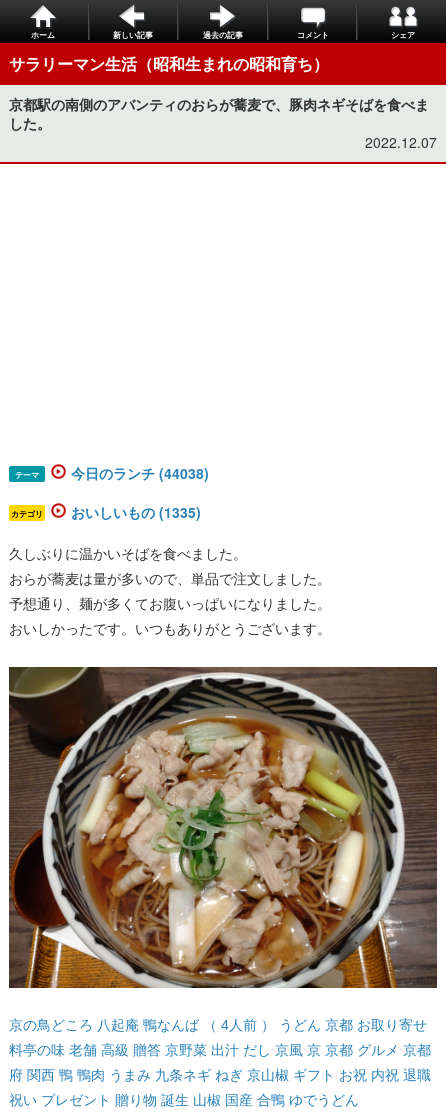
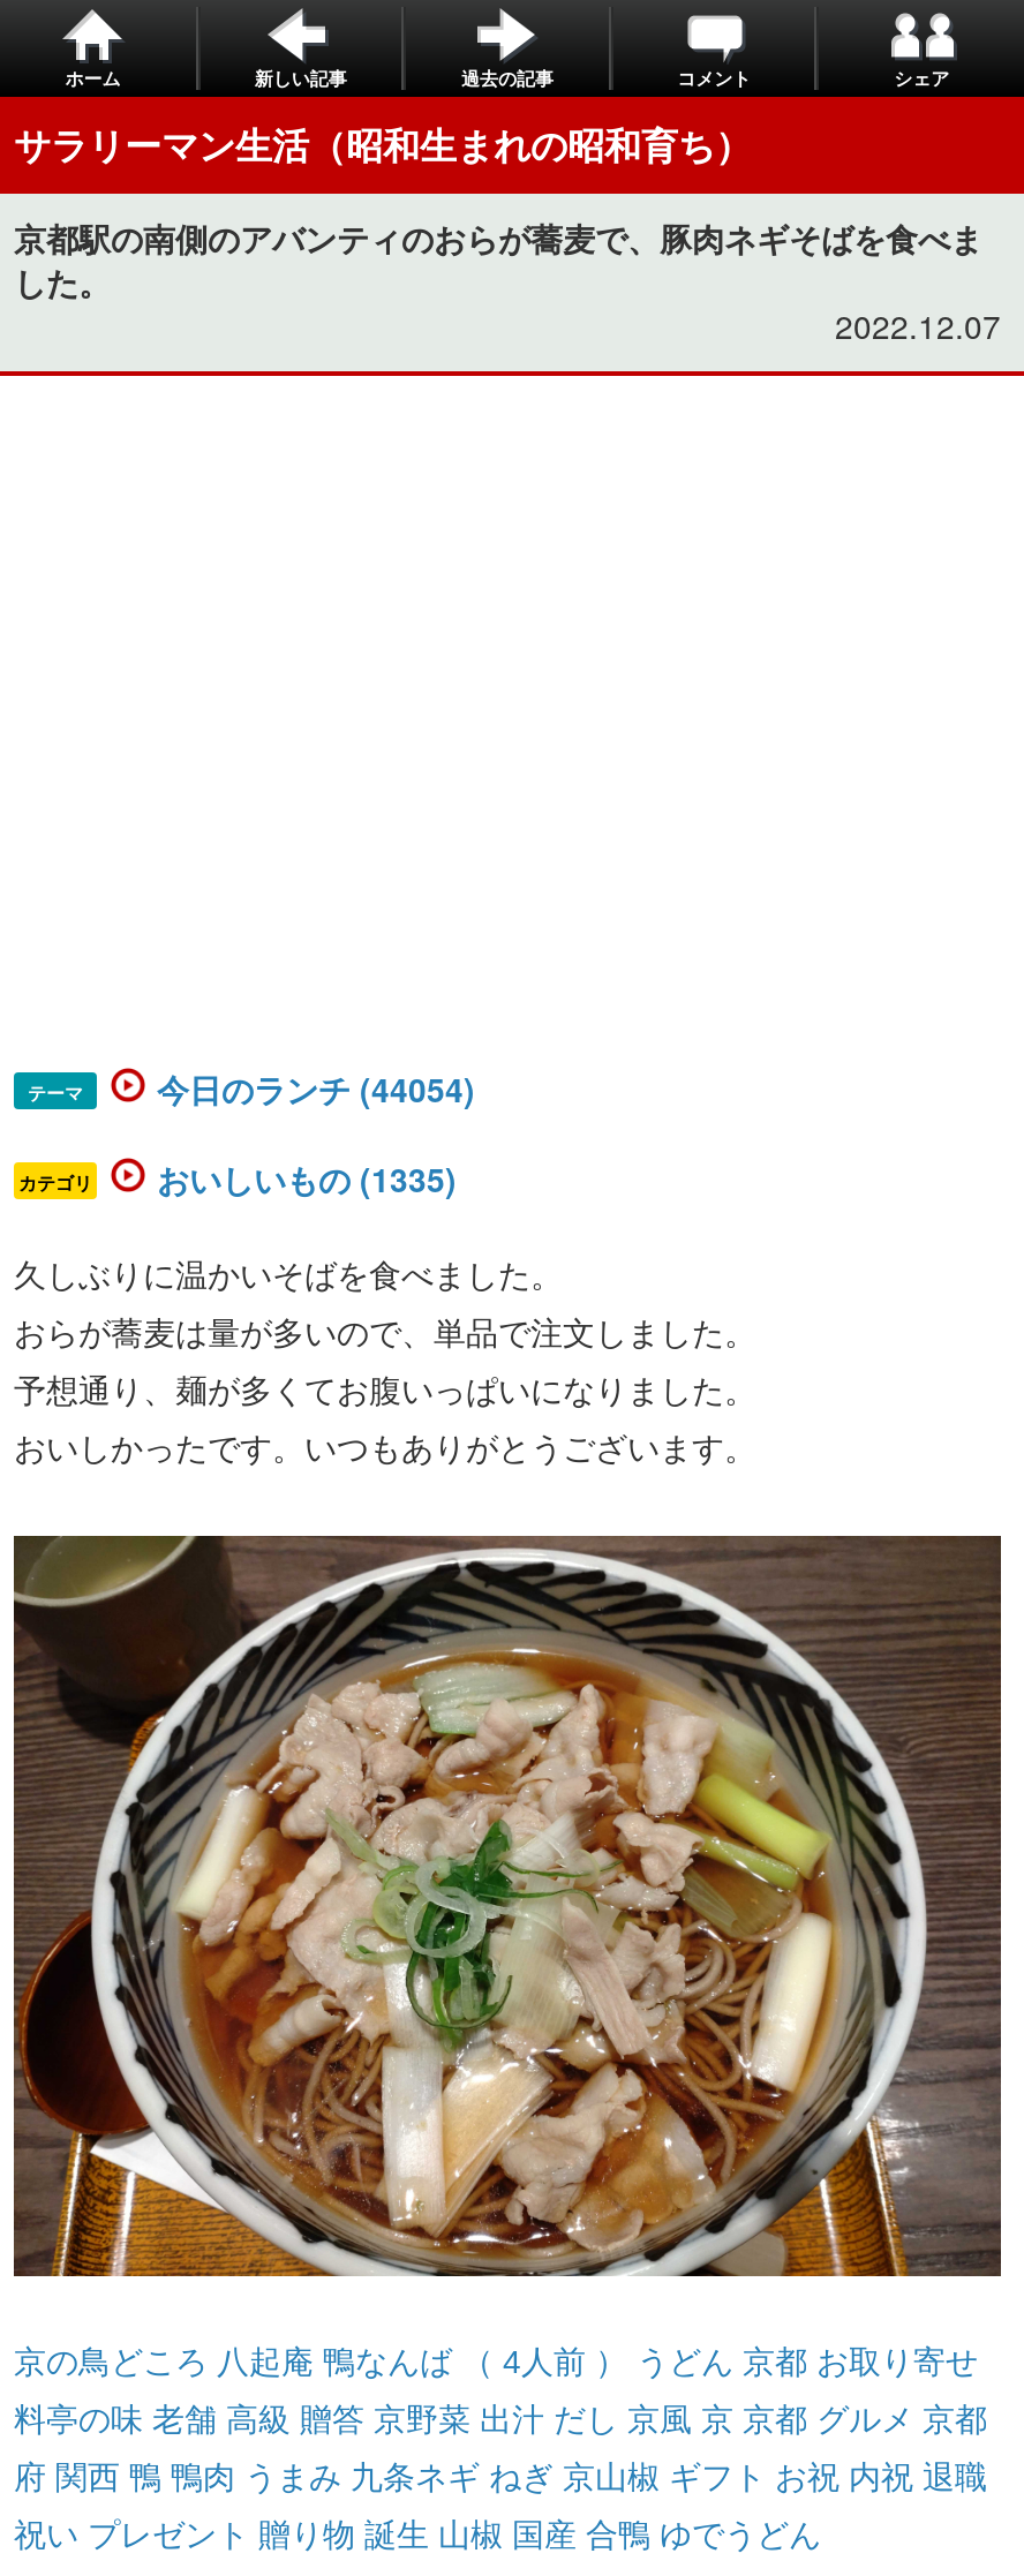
[71,463,209,483] 今日のランチ (44038) -> [157,1065,475,1111] 今日のランチ (44054)

